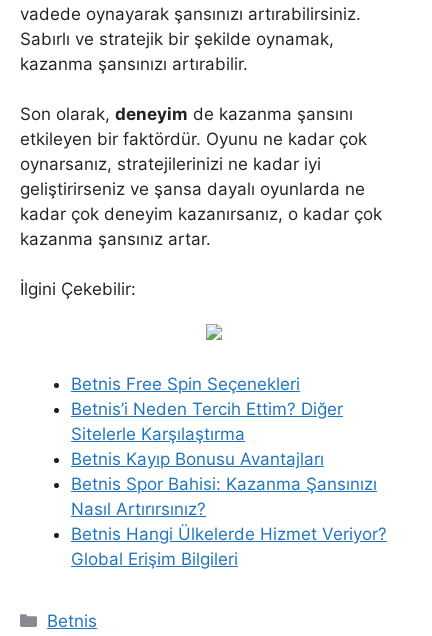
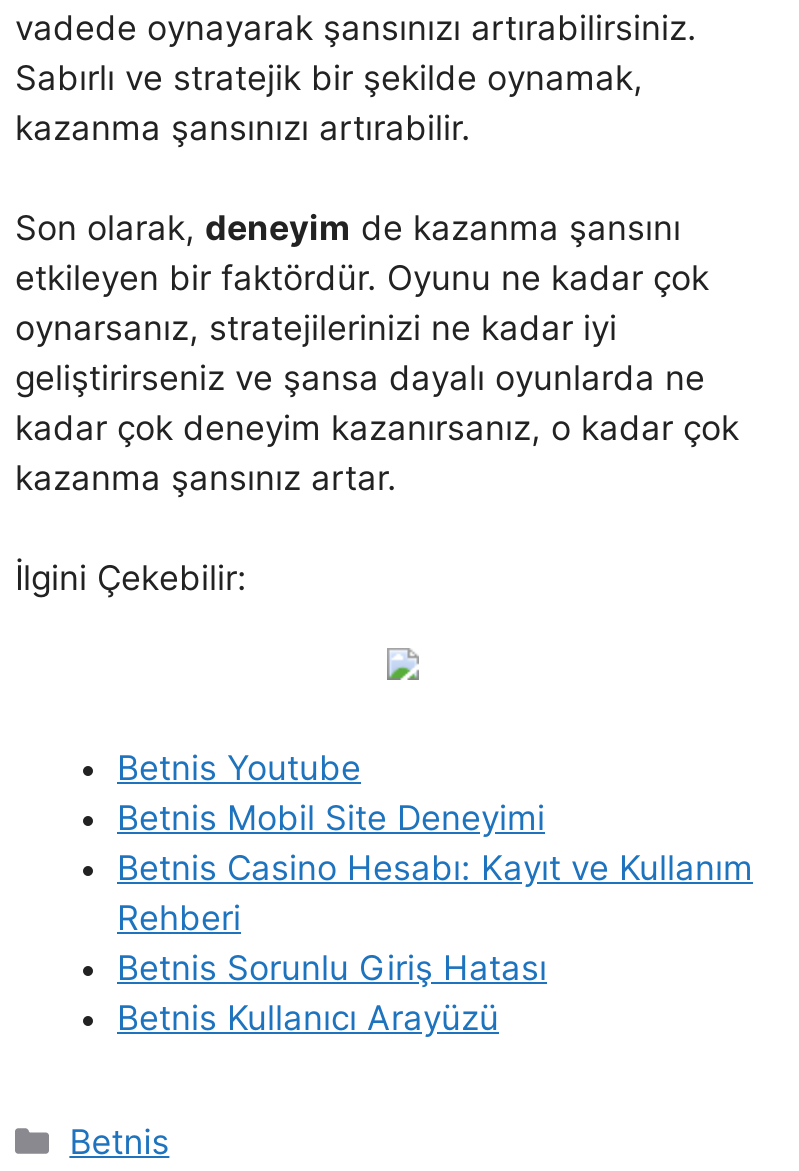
[71,374,387,569] Betnis Free Spin Seçenekleri | Betnis’i Neden Tercih Ettim? Diğer | Sitelerle Karşılaştırma | Betnis Kayıp Bonusu Avantajları | Betnis Spor Bahisi: Kazanma Şansınızı | Nasıl Artırırsınız? | Betnis Hangi Ülkelerde Hizmet Veriyor? | Global Erişim Bilgileri -> [117,748,753,1038] Betnis Youtube | Betnis Mobil Site Deneyimi | Betnis Casino Hesabı: Kayıt ve Kullanım | Rehberi | Betnis Sorunlu Giriş Hatası | Betnis Kullanıcı Arayüzü

